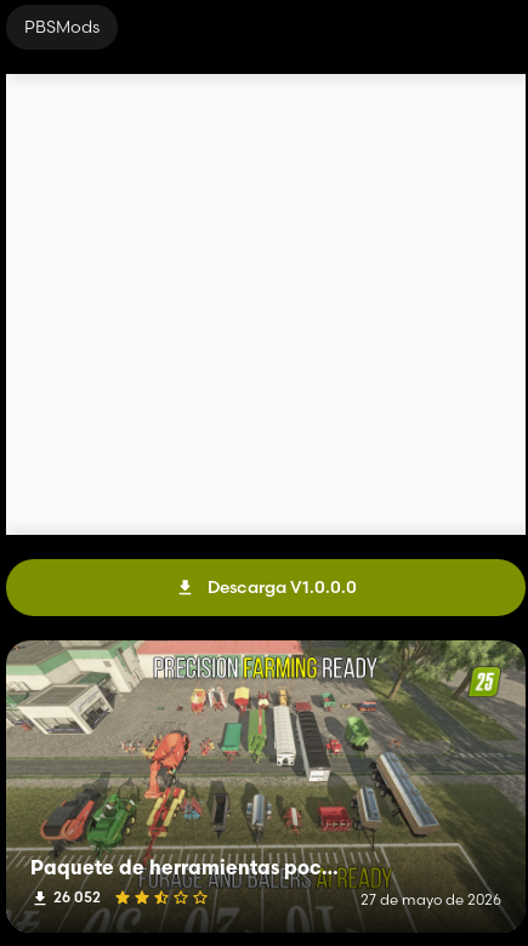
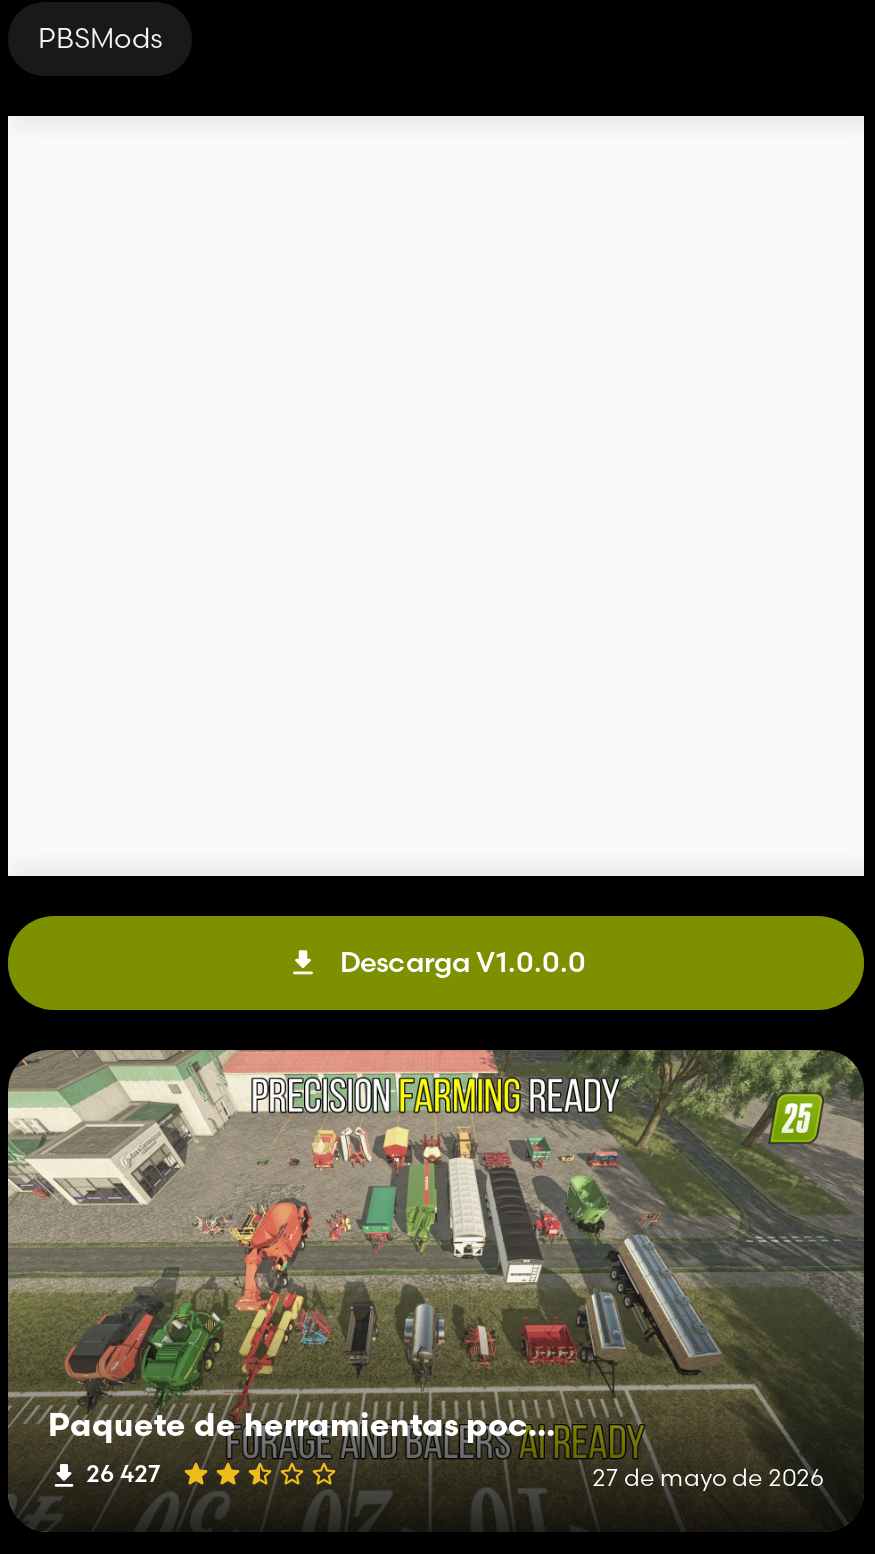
[53,888,101,906] 26 052 -> [86,1458,160,1488] 26 427

